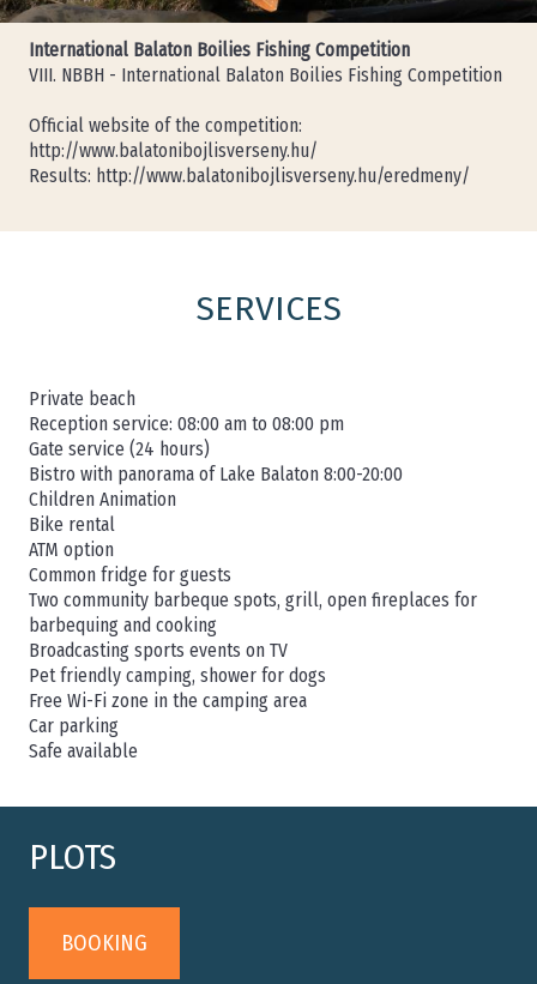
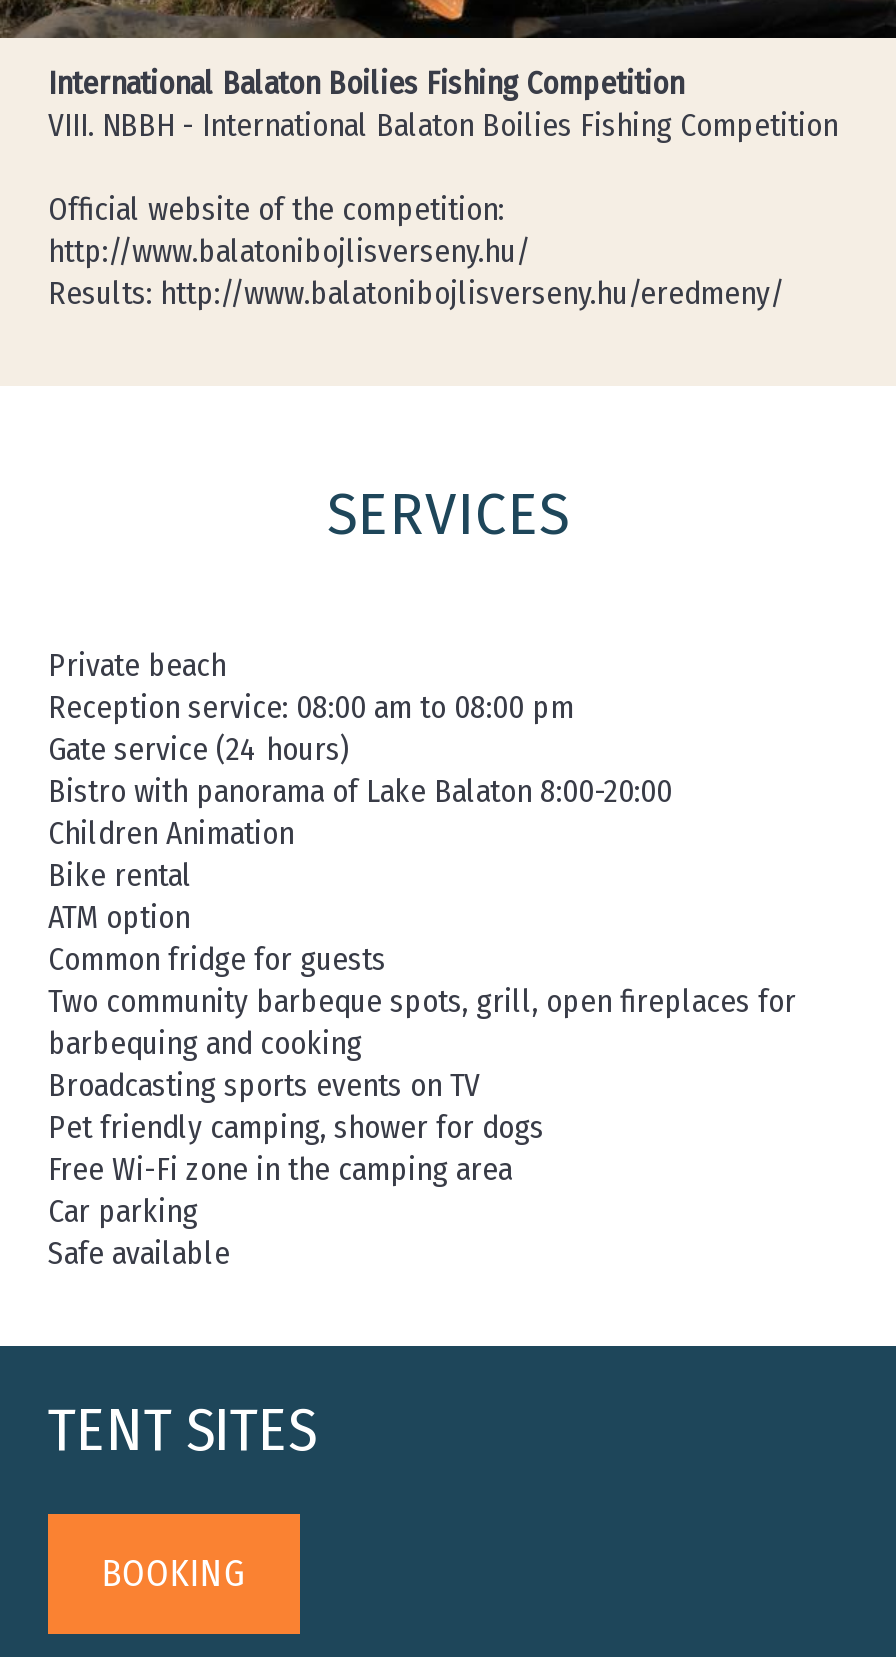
[29,836,116,879] PLOTS -> [48,1395,316,1467] TENT SITES

